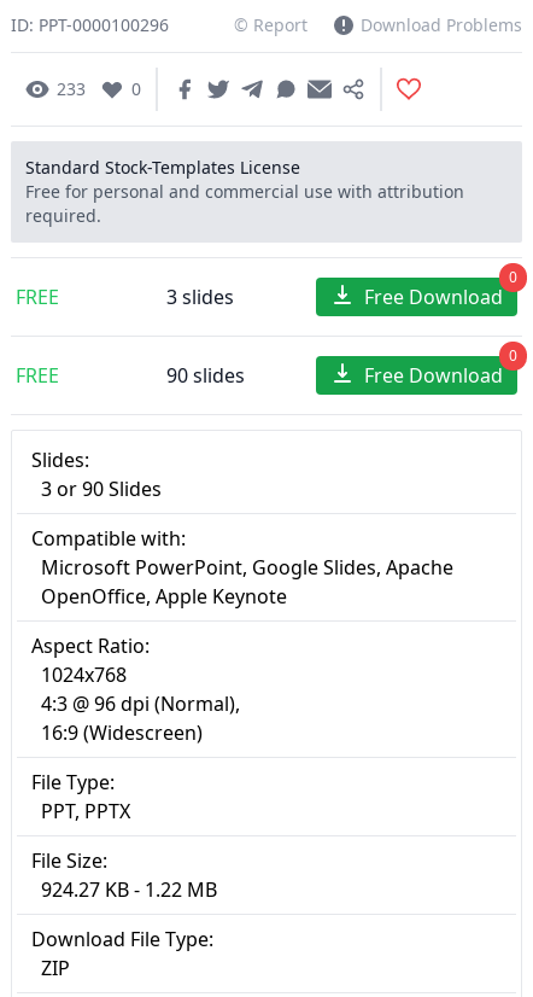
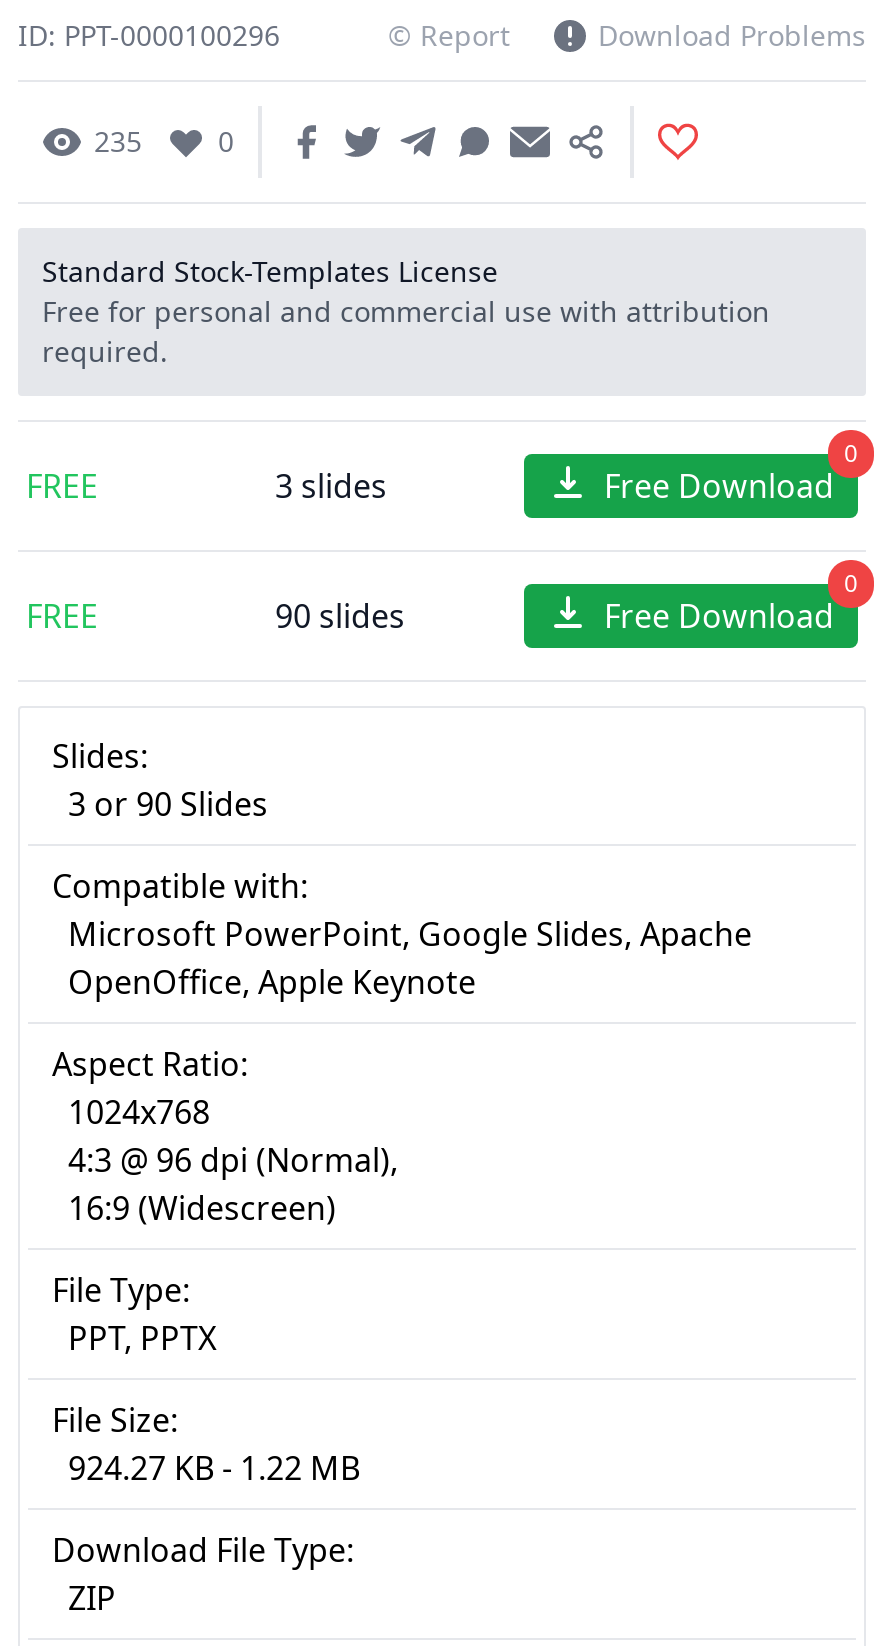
[57,77,141,100] 233 0 -> [94,122,234,160] 235 0

